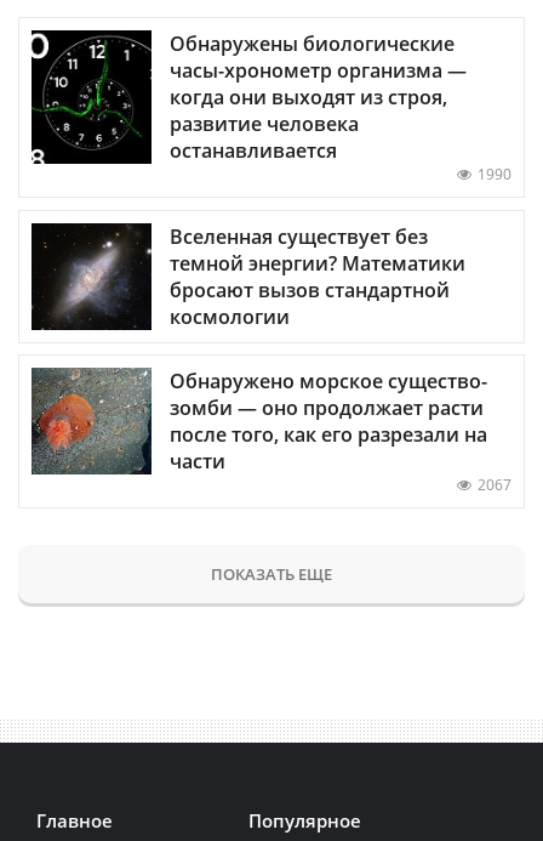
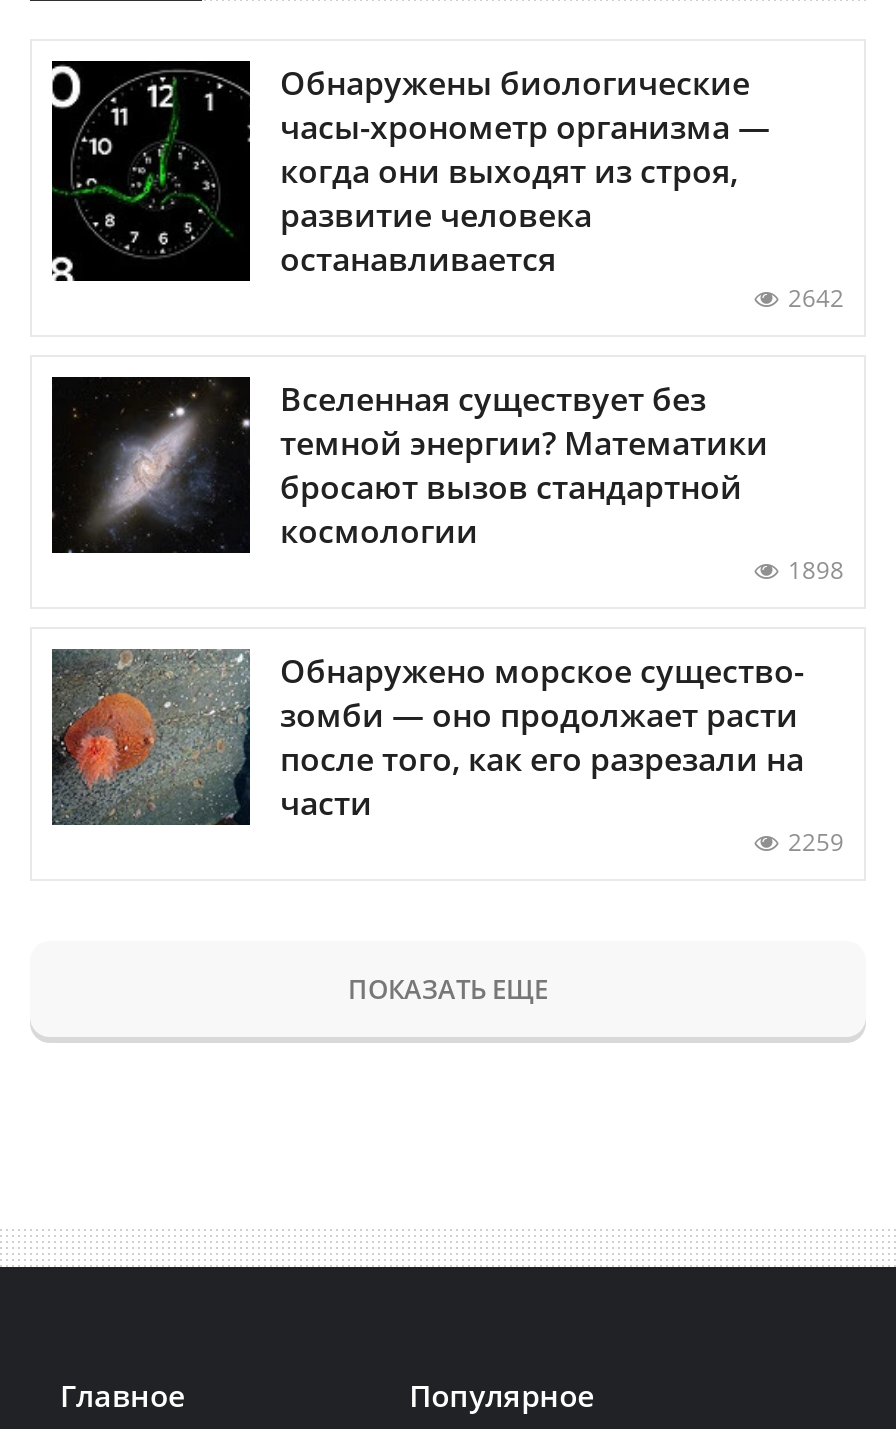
[478,164,511,185] 1990 -> [788,281,844,315] 2642
none -> [788,553,844,587] 1898
[478,474,511,495] 2067 -> [788,825,844,859] 2259

